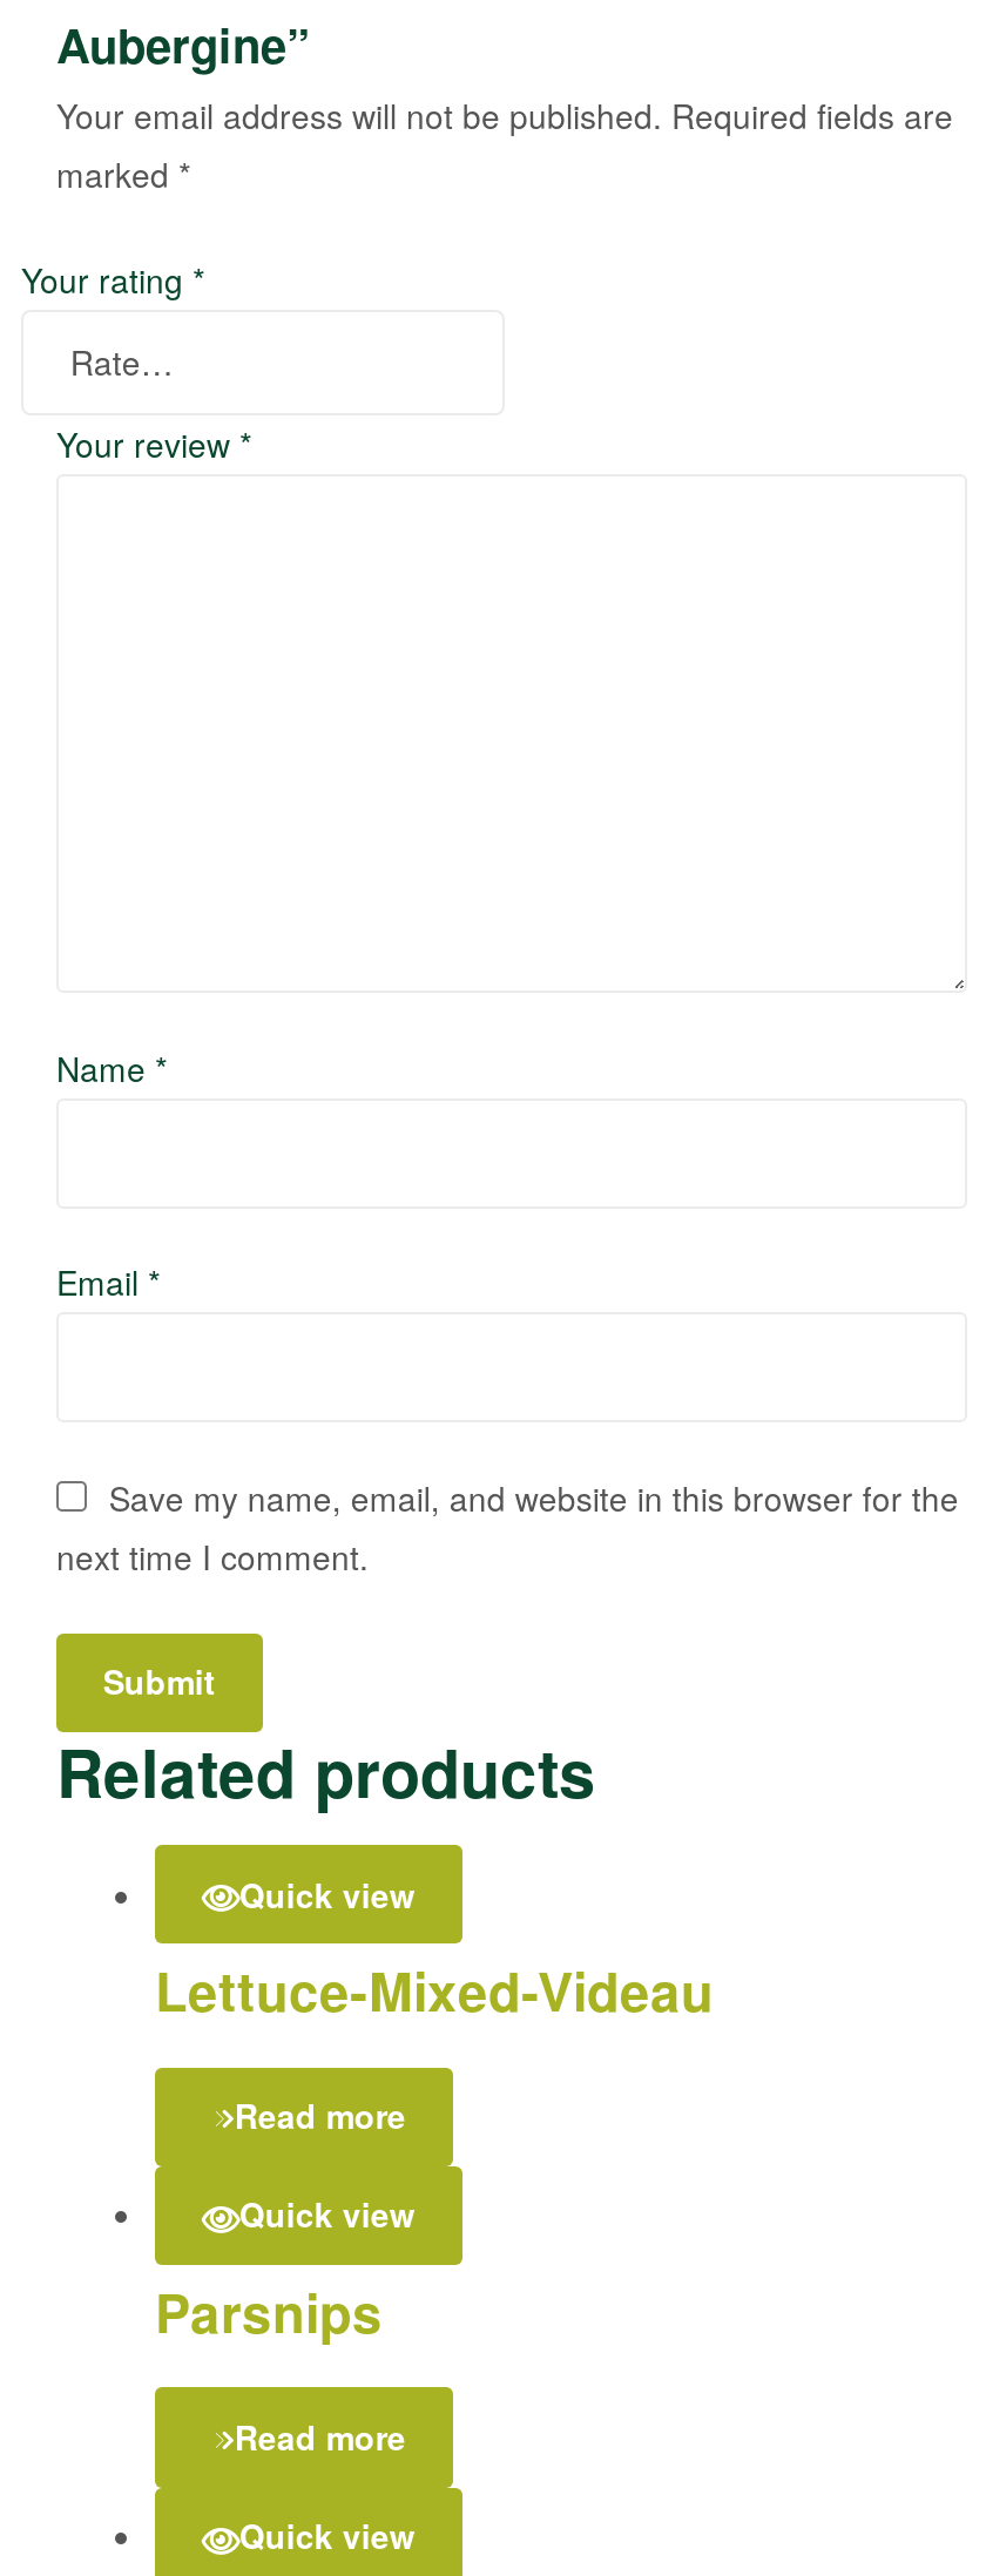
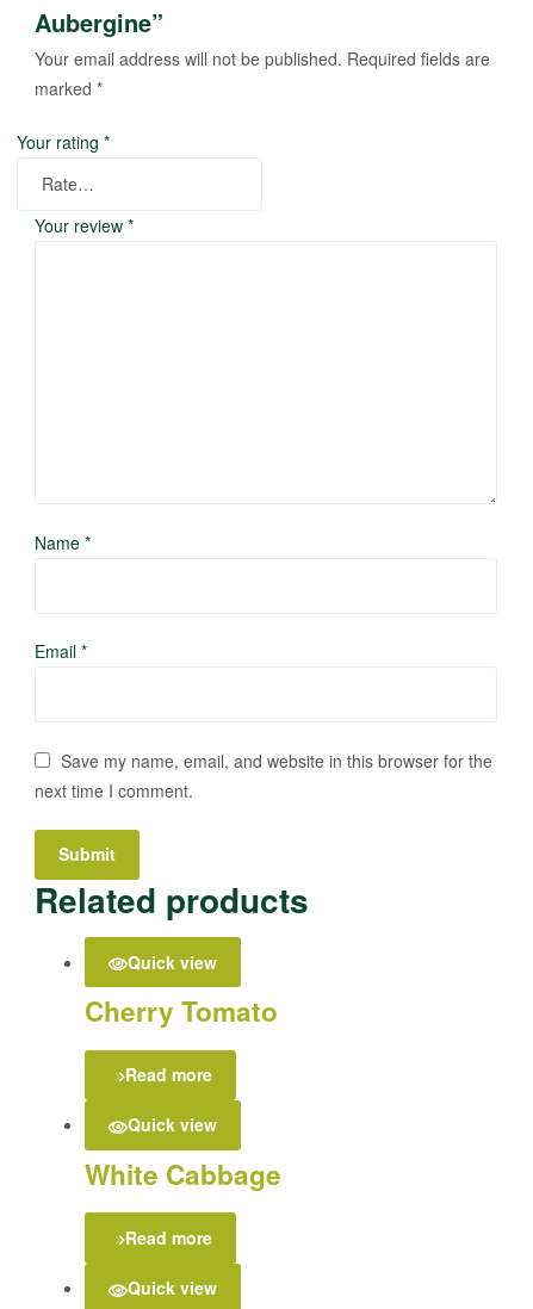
[155,1954,714,2029] Lettuce-Mixed-Videau -> [85,992,278,1030] Cherry Tomato
[155,2275,383,2350] Parsnips -> [85,1155,281,1193] White Cabbage

